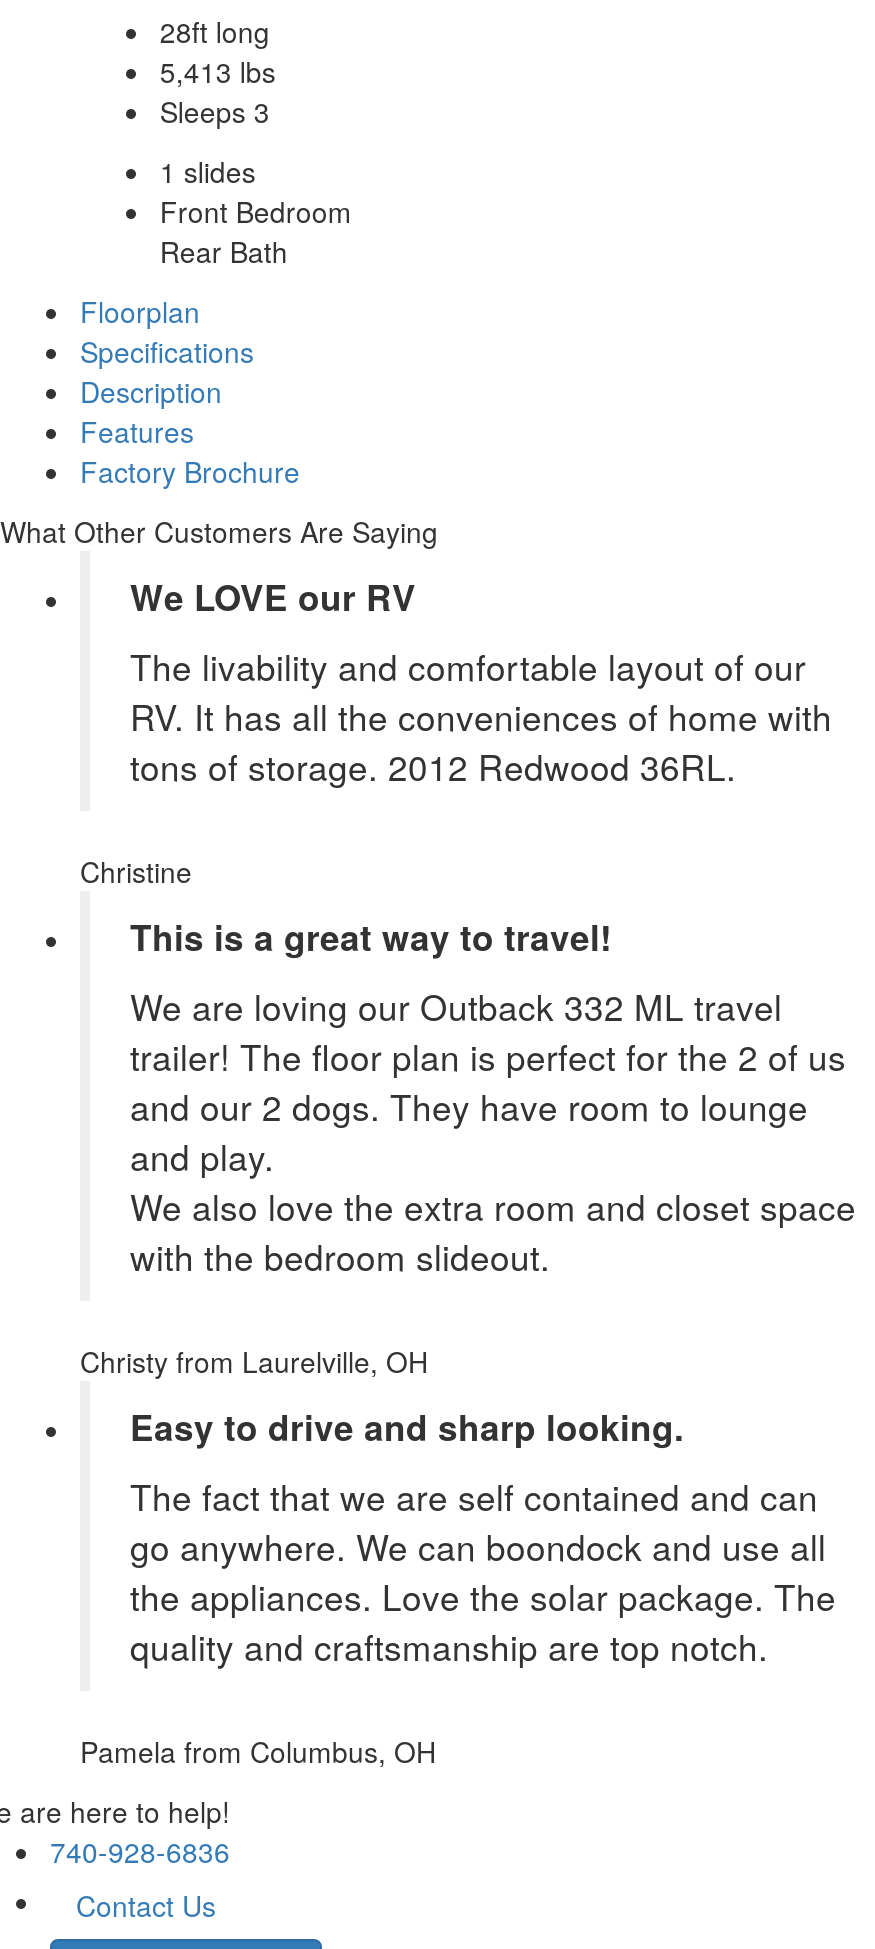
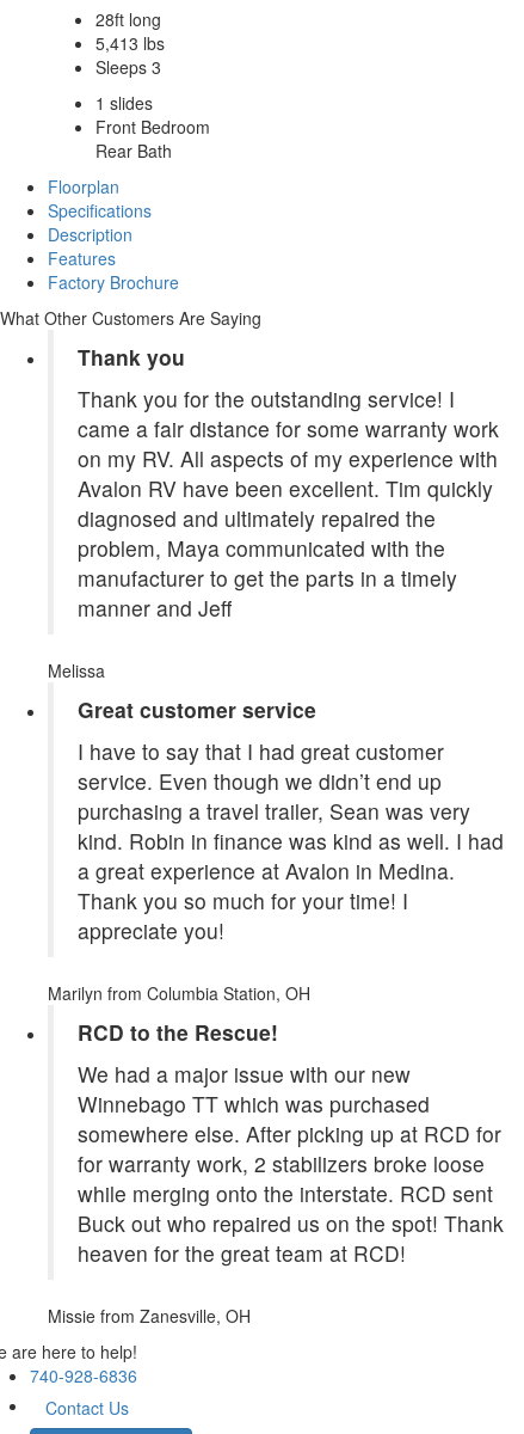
[130,572,832,792] We LOVE our RV | The livability and comfortable layout of our | RV. It has all the conveniences of home with | tons of storage. 2012 Redwood 36RL. -> [78,342,499,623] Thank you | Thank you for the outstanding service! I | came a fair distance for some warranty work | on my RV. All aspects of my experience with | Avalon RV have been excellent. Tim quickly | diagnosed and ultimately repaired the | problem, Maya communicated with the | manufacturer to get the parts in a timely | manner and Jeff
[80,852,856,1282] Christine | This is a great way to travel! | We are loving our Outback 332 ML travel | trailer! The floor plan is perfect for the 2 of us | and our 2 dogs. They have room to lounge | and play. | We also love the extra room and closet space | with the bedroom slideout. -> [48,659,504,946] Melissa | Great customer service | I have to say that I had great customer | service. Even though we didn’t end up | purchasing a travel trailer, Sean was very | kind. Robin in finance was kind as well. I had | a great experience at Avalon in Medina. | Thank you so much for your time! I | appreciate you!
[80,1342,836,1672] Christy from Laurelville, OH | Easy to drive and sharp looking. | The fact that we are self contained and can | go anywhere. We can boondock and use all | the appliances. Love the solar package. The | quality and craftsmanship are top notch. -> [48,981,504,1268] Marilyn from Columbia Station, OH | RCD to the Rescue! | We had a major issue with our new | Winnebago TT which was purchased | somewhere else. After picking up at RCD for | for warranty work, 2 stabilizers broke loose | while merging onto the interstate. RCD sent | Buck out who repaired us on the spot! Thank | heaven for the great team at RCD!
[80,1732,436,1772] Pamela from Columbus, OH -> [48,1304,251,1328] Missie from Zanesville, OH

